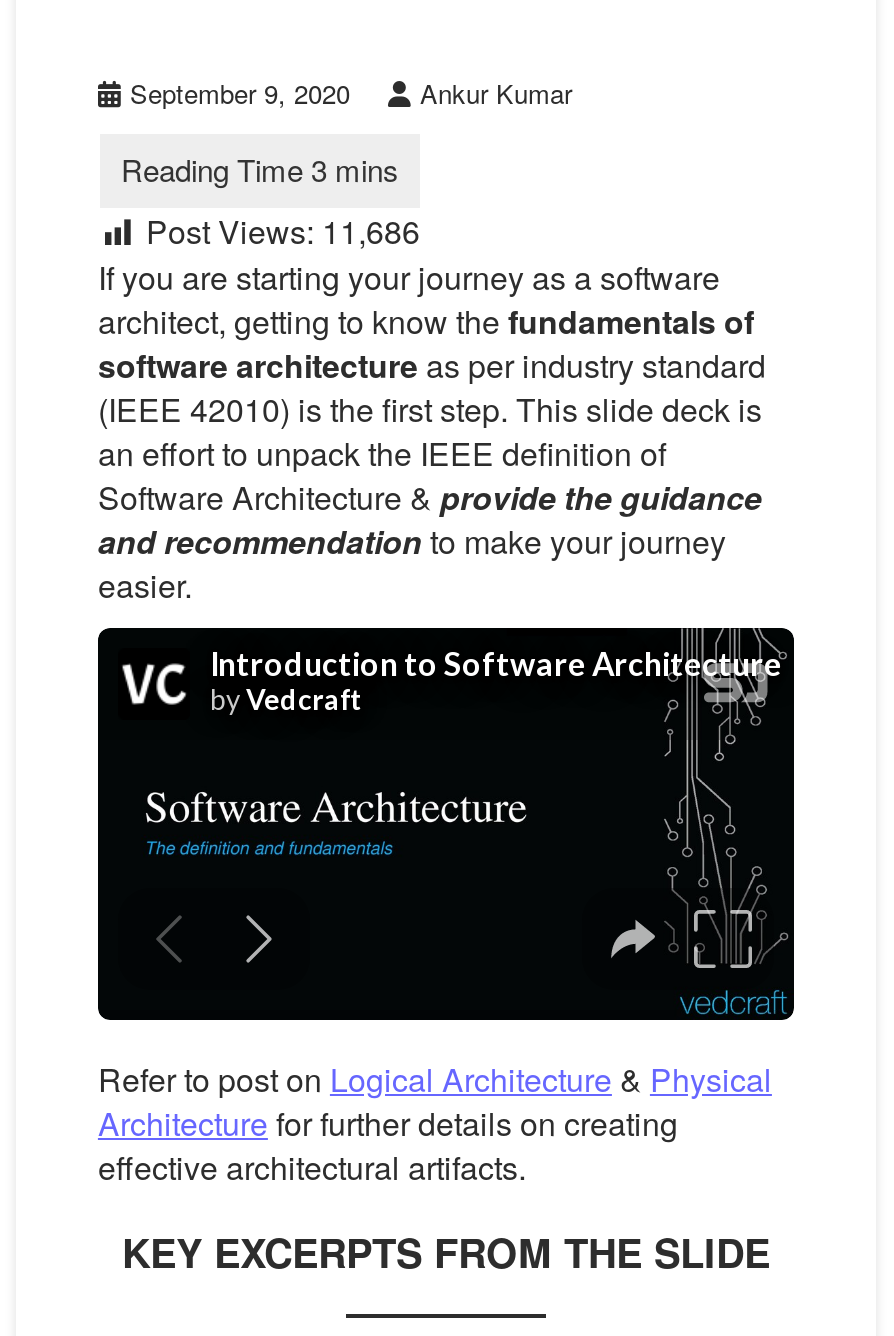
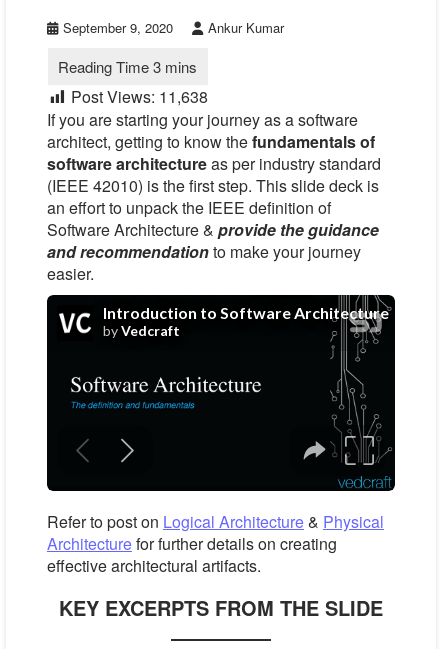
[146,208,420,254] Post Views: 11,686 -> [71,85,208,108] Post Views: 11,638

